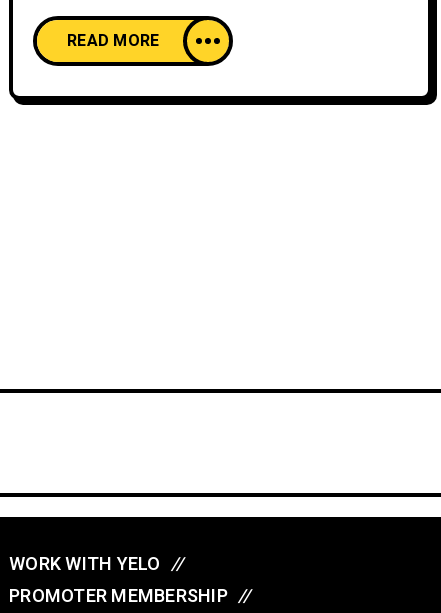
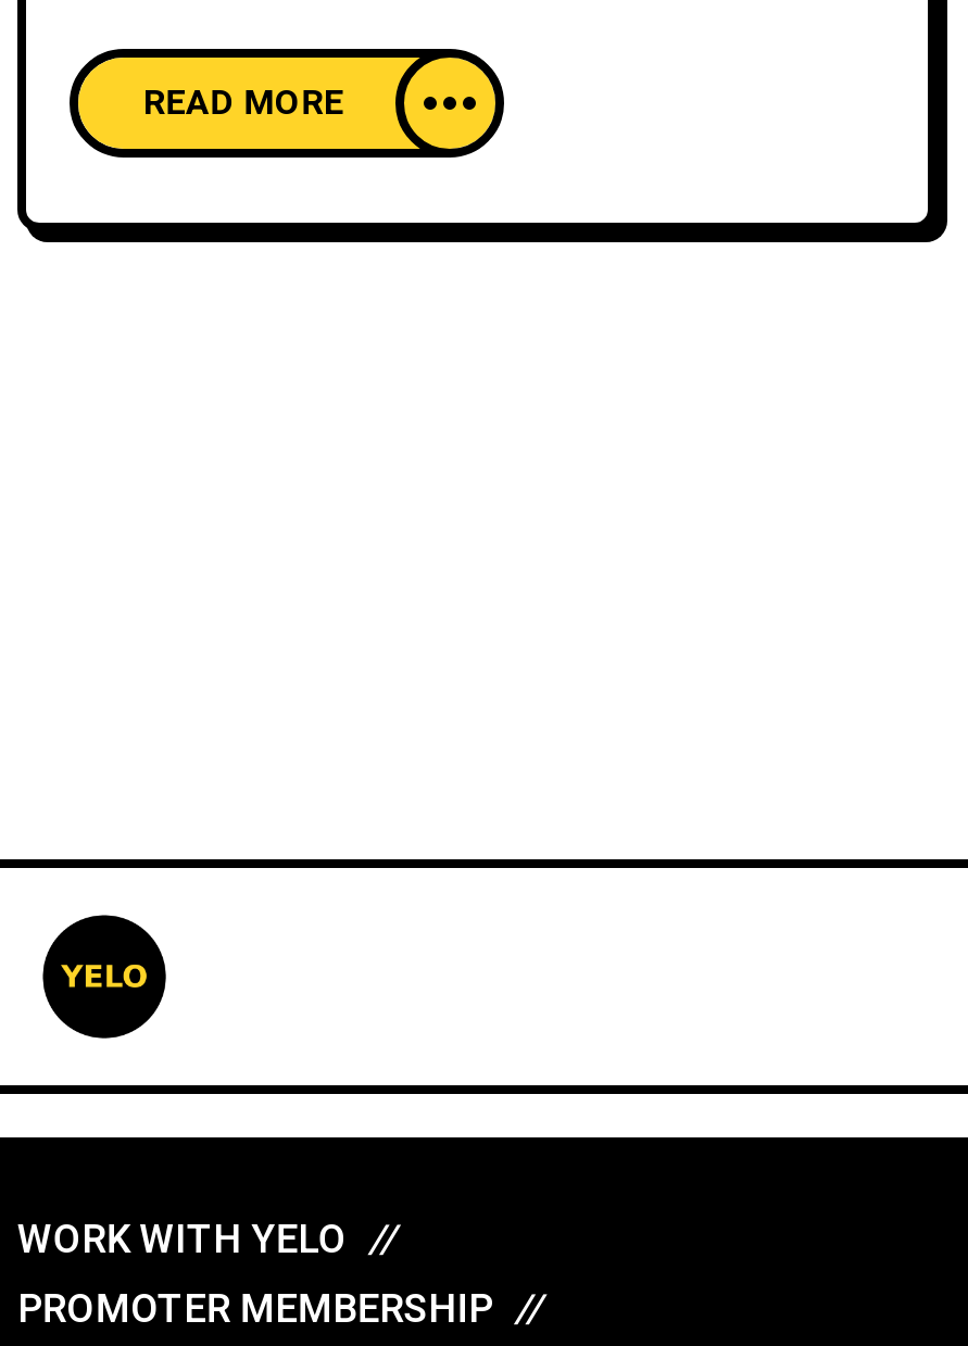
none -> [41,914,169,1042] [image]

